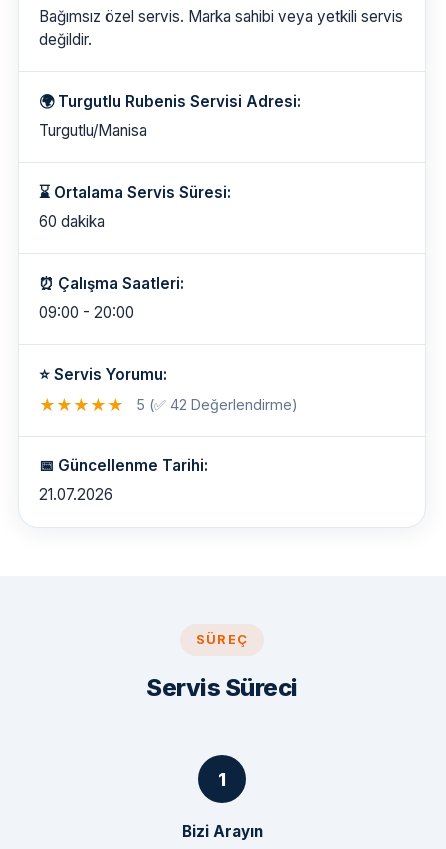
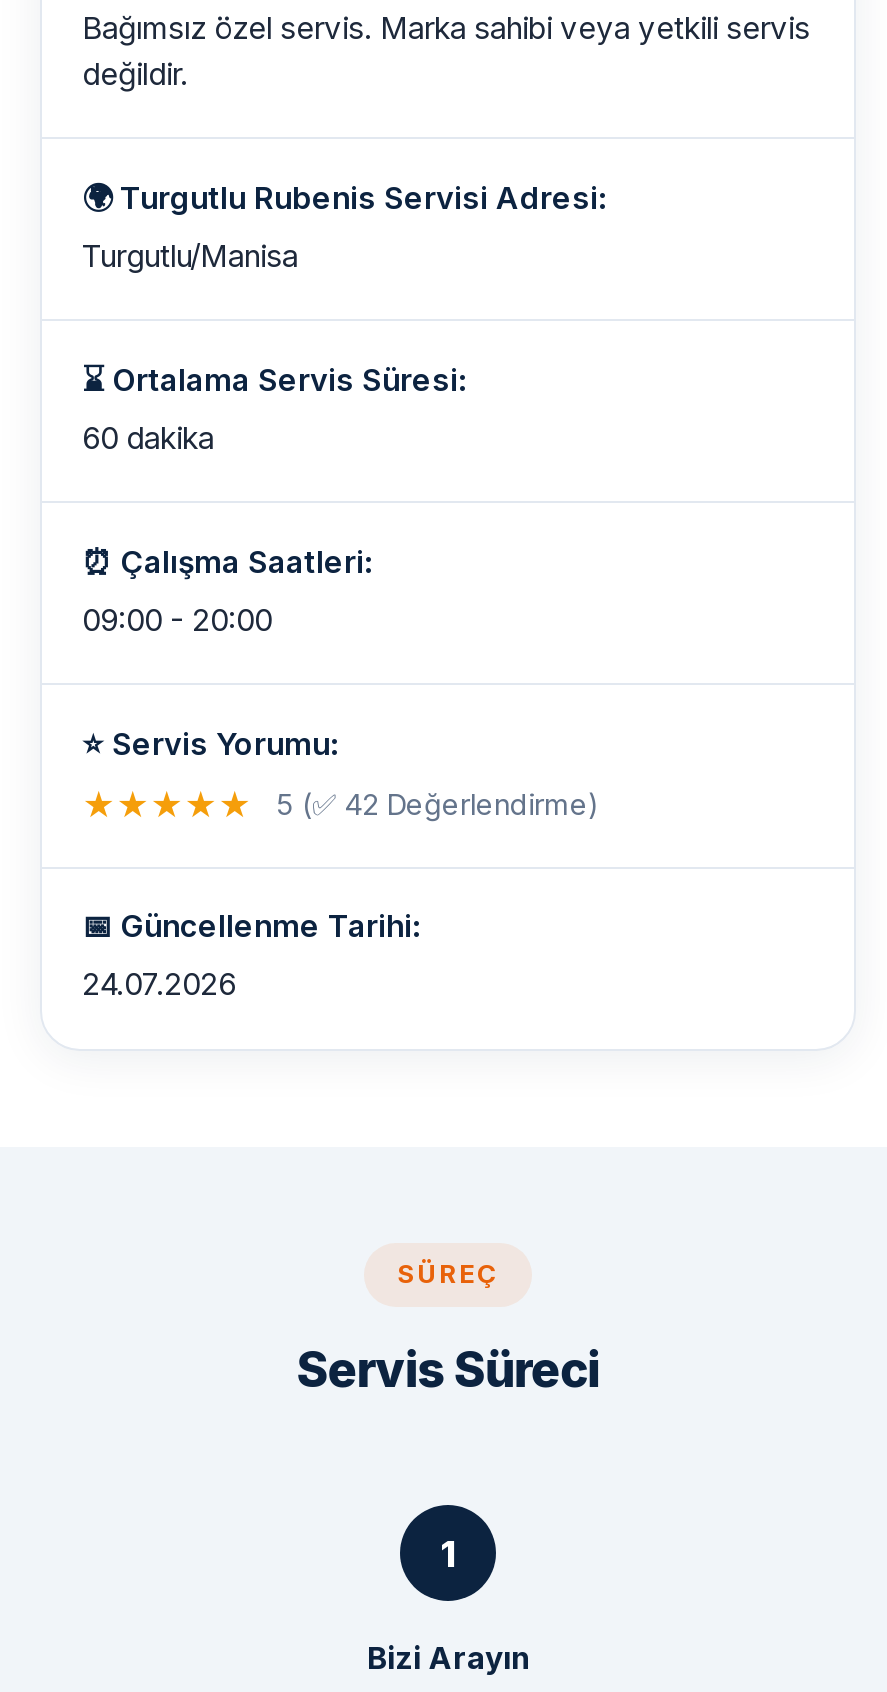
[39,485,113,504] 21.07.2026 -> [82,966,236,1004] 24.07.2026

